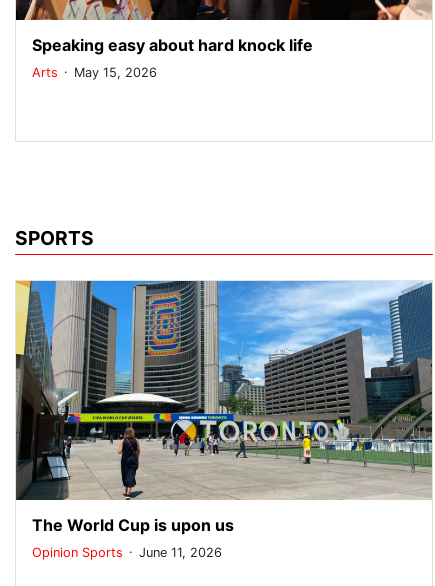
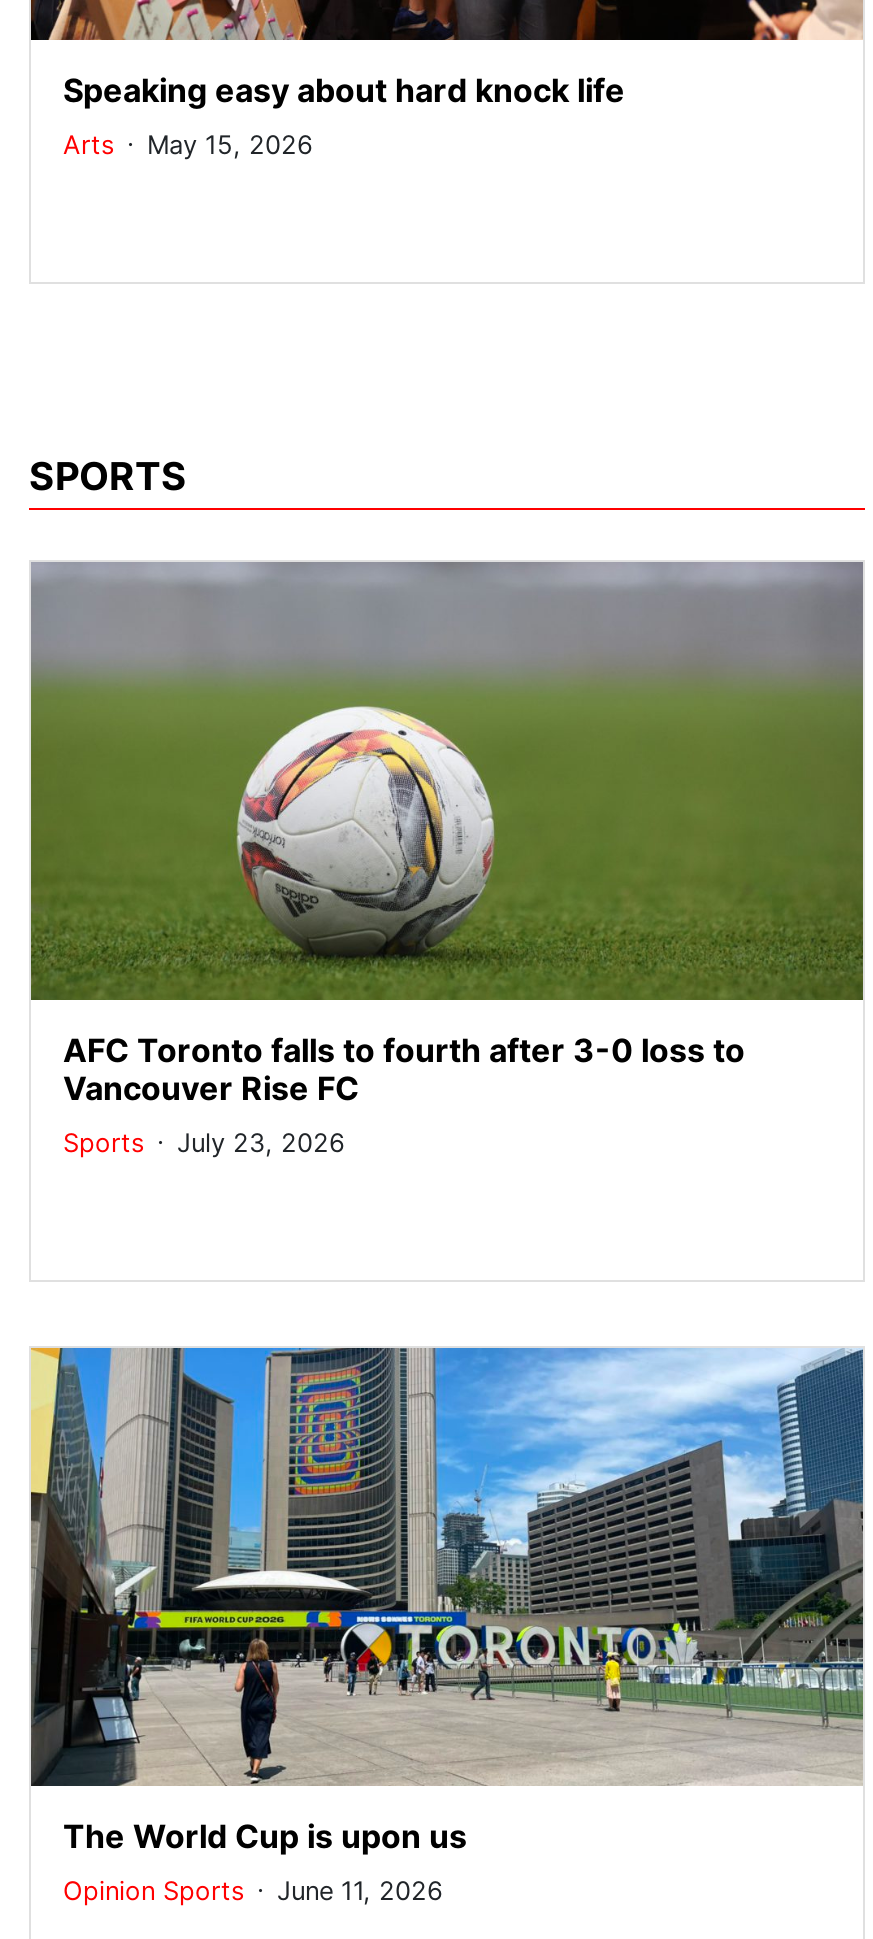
none -> [29,560,863,1158] [image] | AFC Toronto falls to fourth after 3-0 loss to | Vancouver Rise FC | Sports . July 23, 2026

